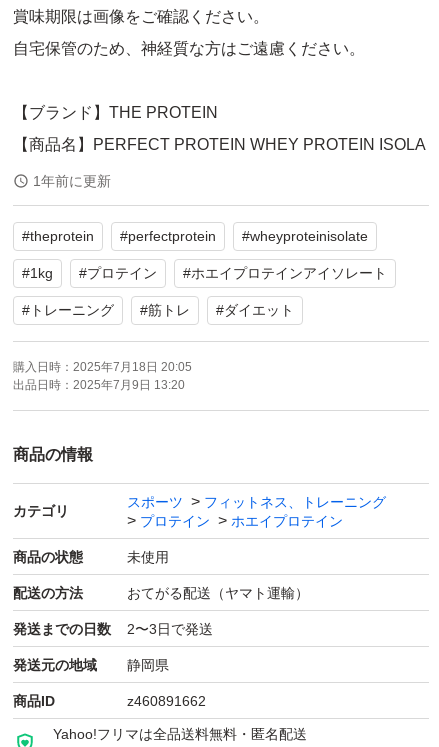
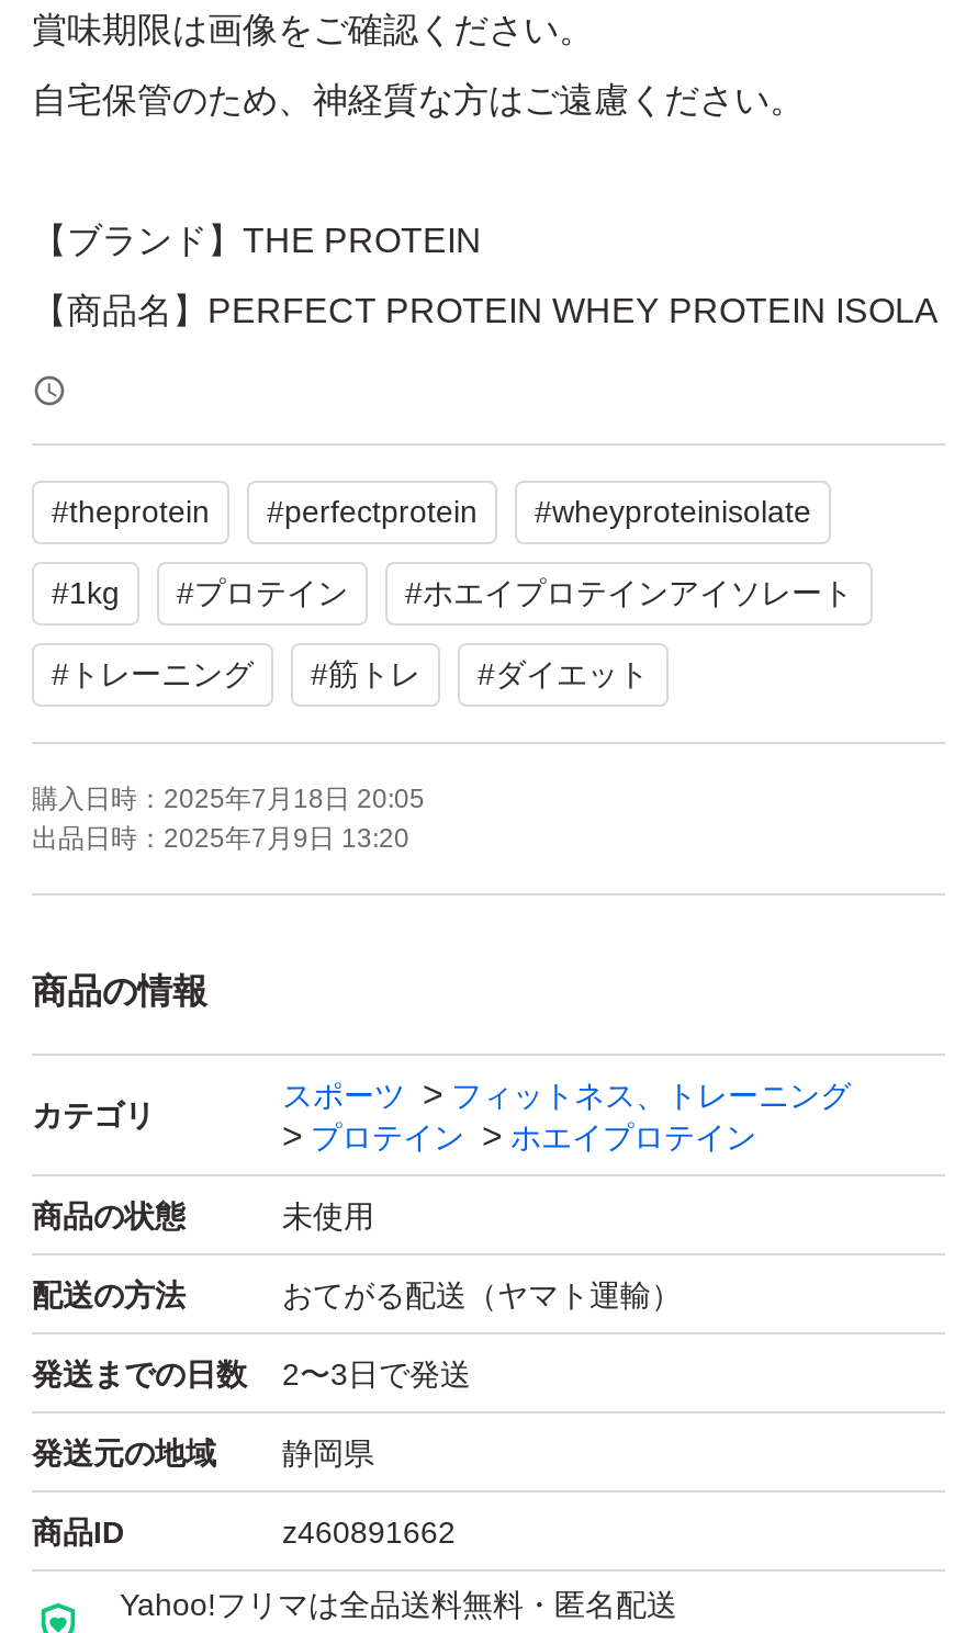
[33,173,111,189] 1年前に更新 -> none

